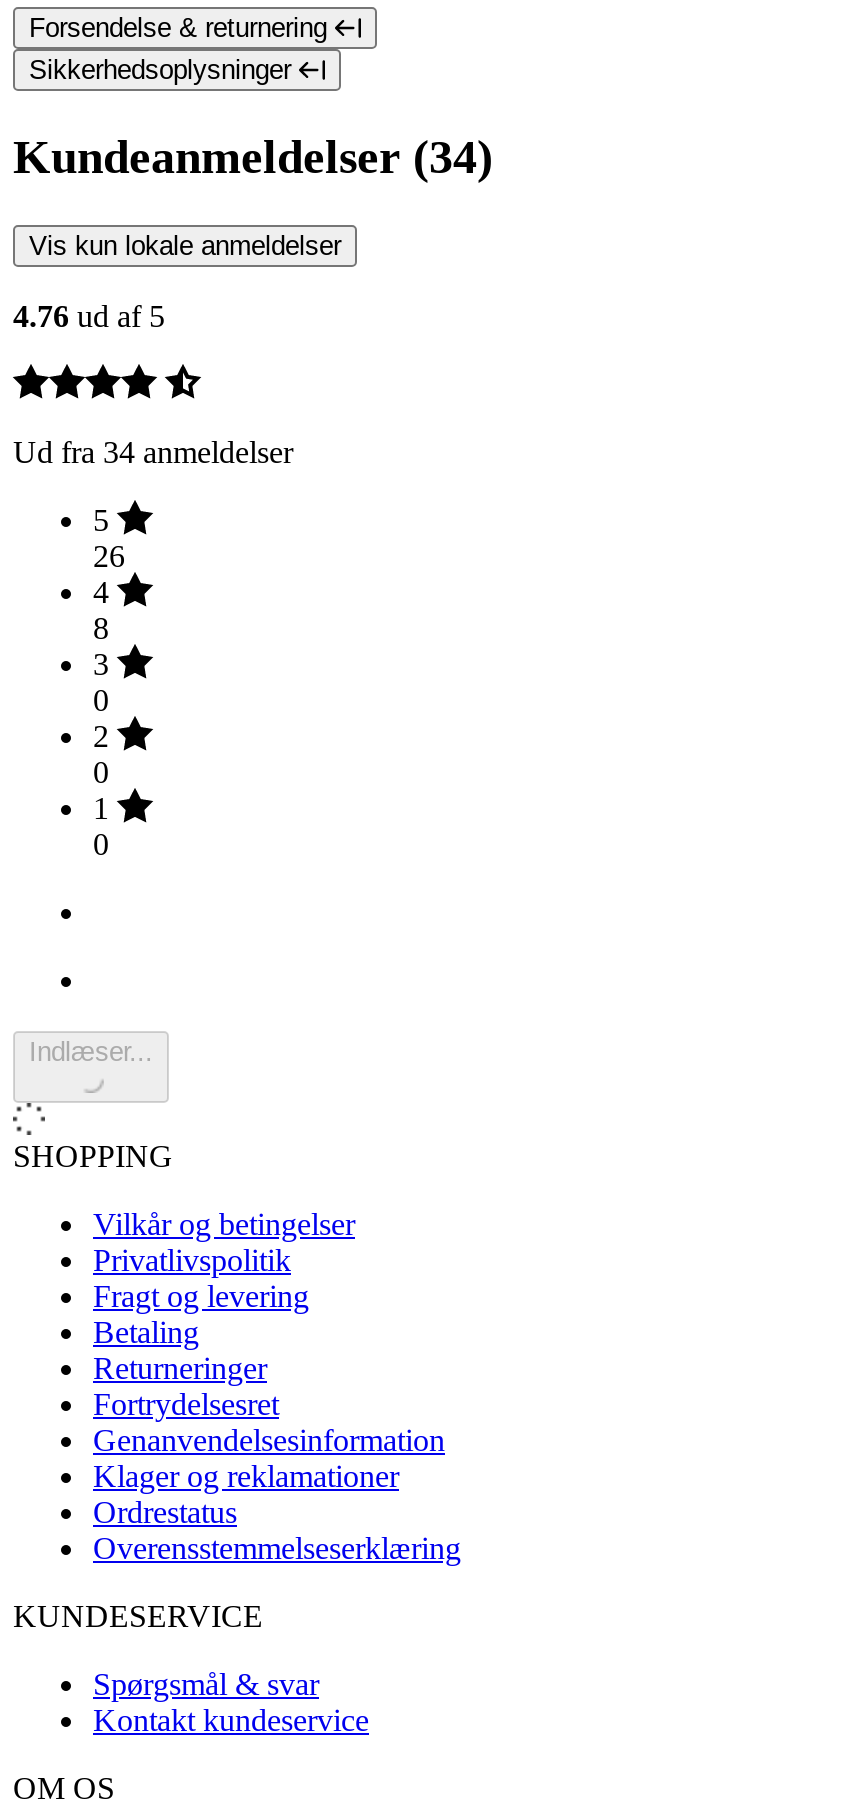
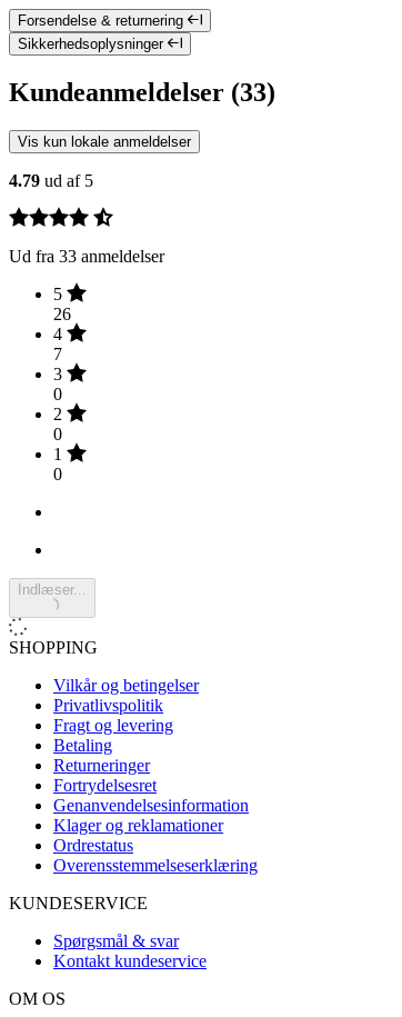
[13,131,493,183] Kundeanmeldelser (34) -> [9,77,275,106] Kundeanmeldelser (33)
[13,299,165,333] 4.76 ud af 5 -> [9,171,93,190] 4.79 ud af 5
[13,435,293,469] Ud fra 34 anmeldelser -> [9,246,164,265] Ud fra 33 anmeldelser
[93,611,109,645] 8 -> [53,344,62,363] 7

